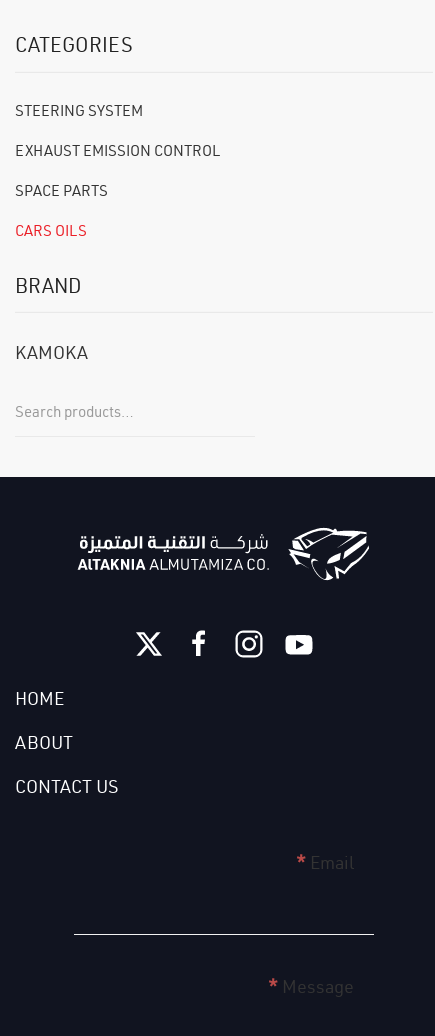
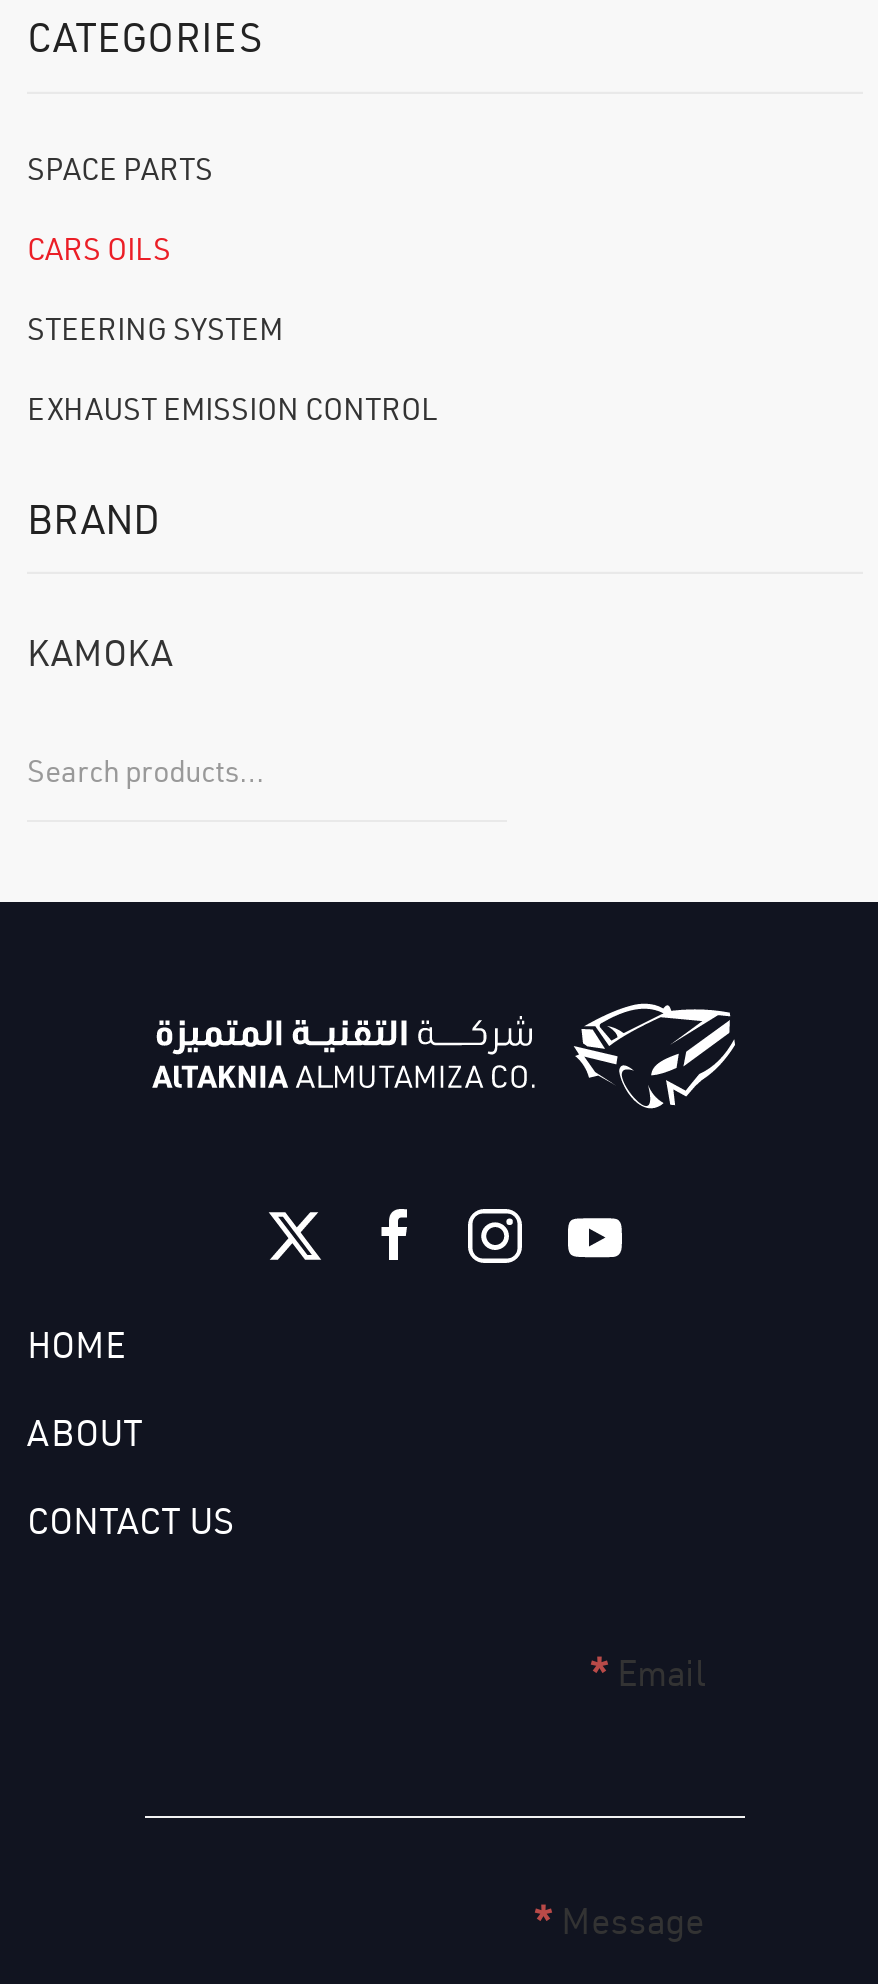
moved [15,101,220,165] -> [27,309,437,437]: STEERING SYSTEM | EXHAUST EMISSION CONTROL
moved [15,181,108,245] -> [27,149,213,277]: SPACE PARTS | CARS OILS

